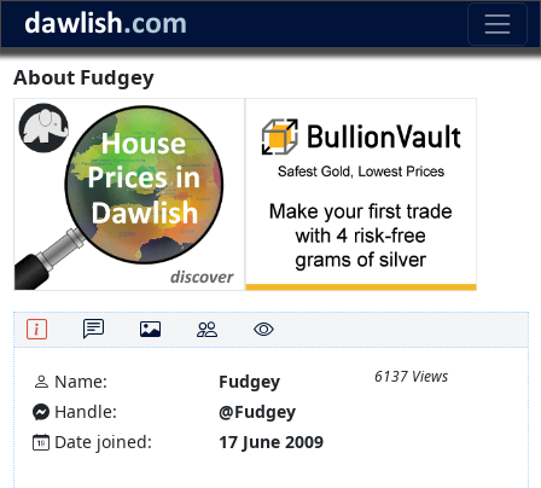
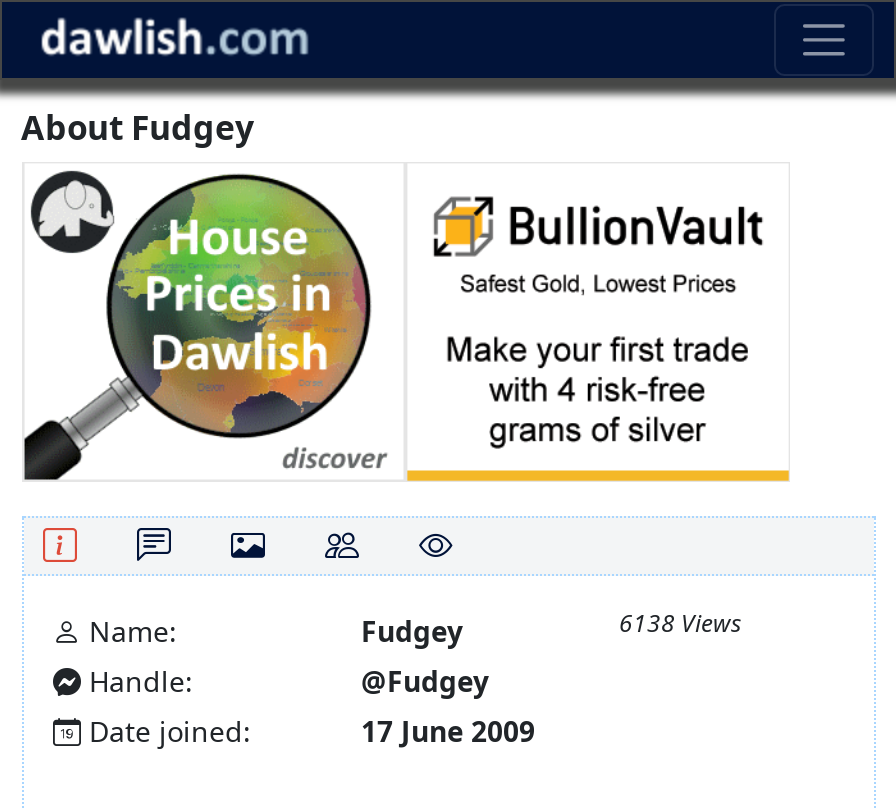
[374,366,447,387] 6137 Views -> [619,606,741,640] 6138 Views

